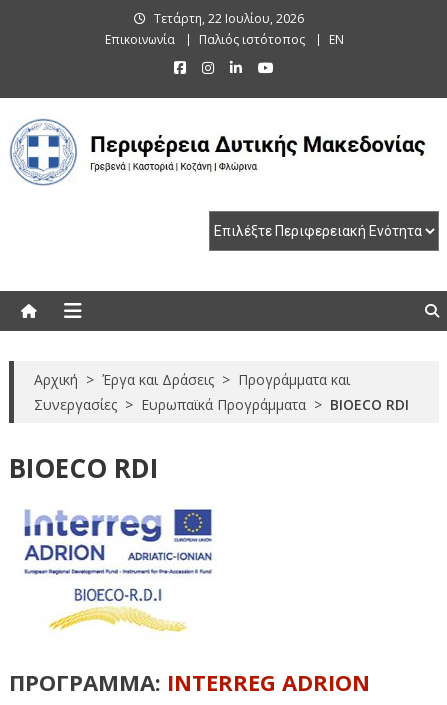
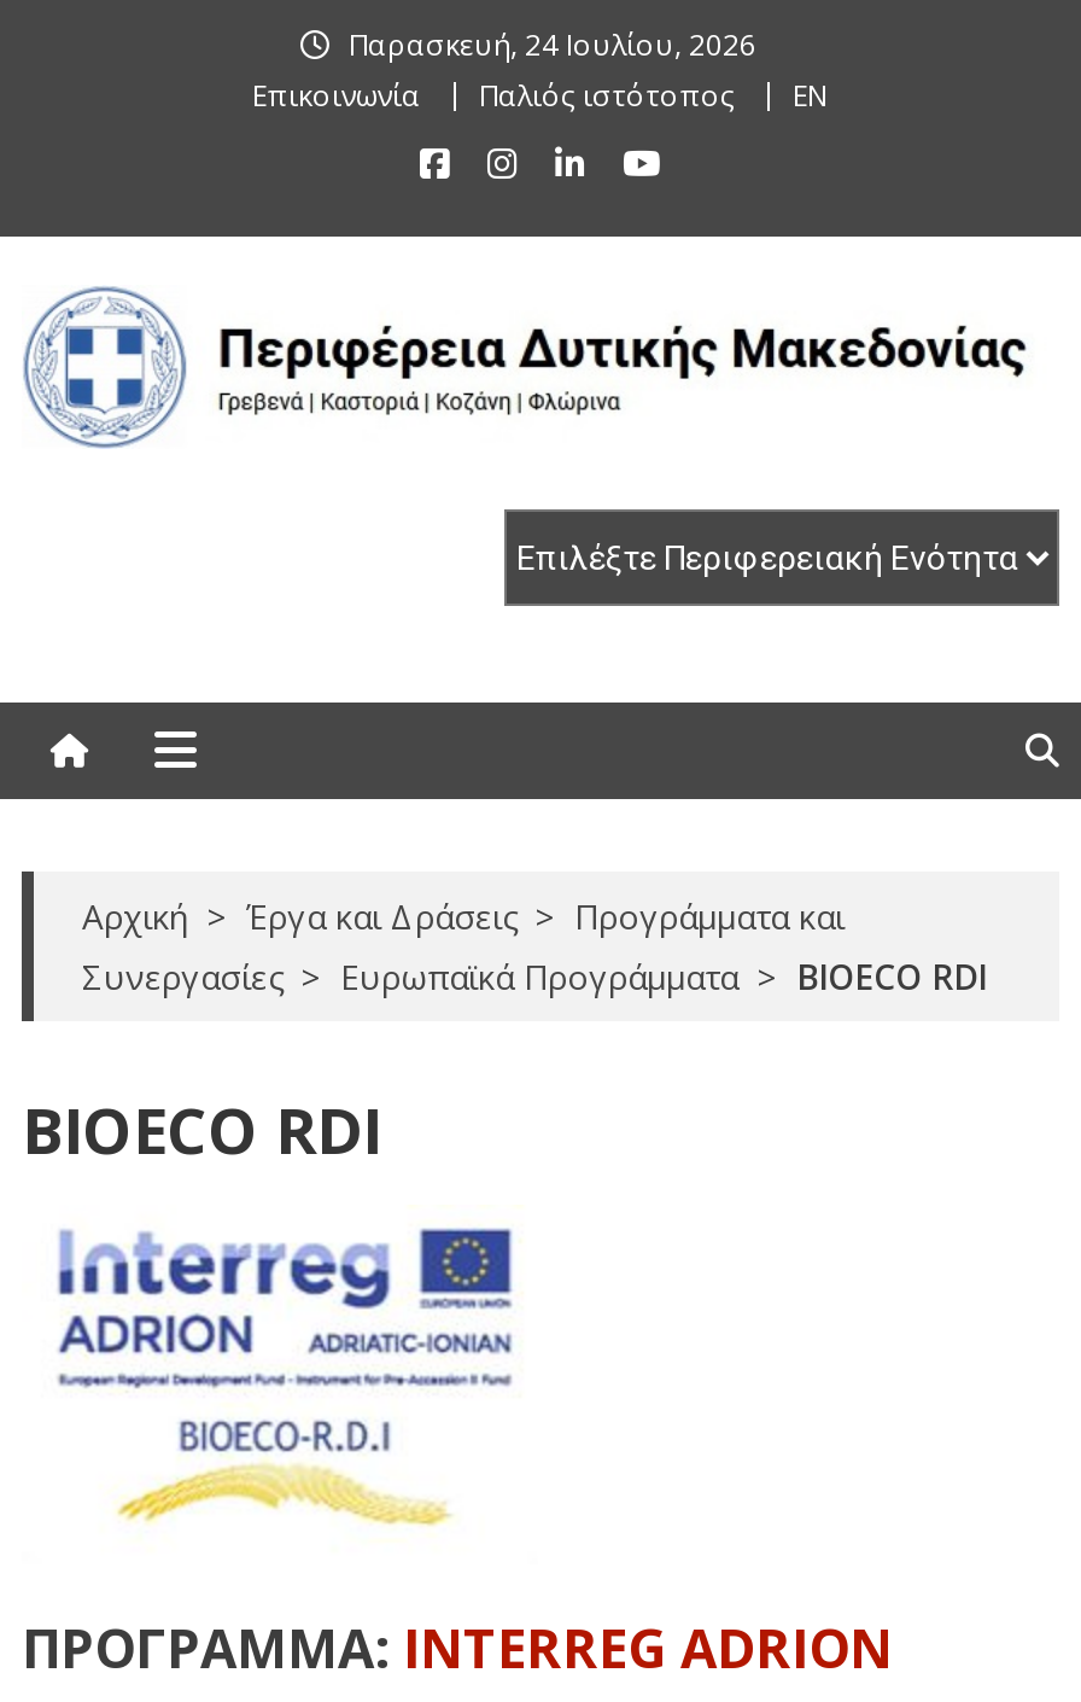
[154,10,304,27] Τετάρτη, 22 Ιουλίου, 2026 -> [349,24,756,65] Παρασκευή, 24 Ιουλίου, 2026

